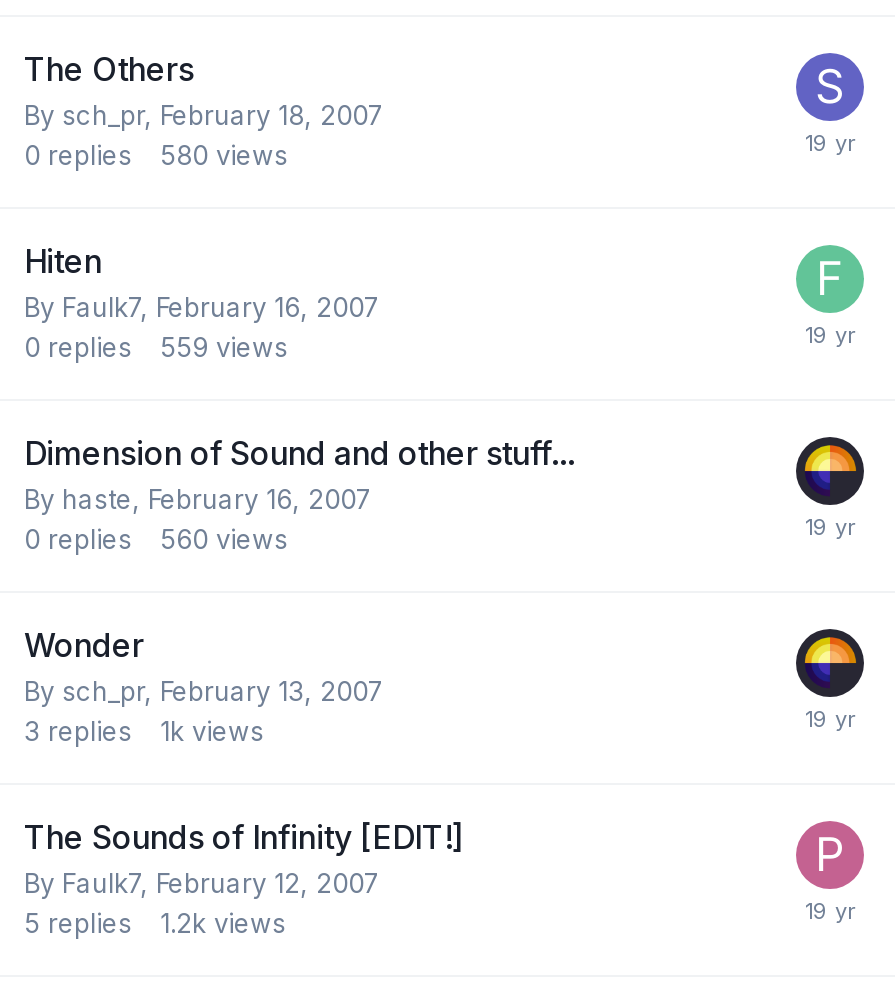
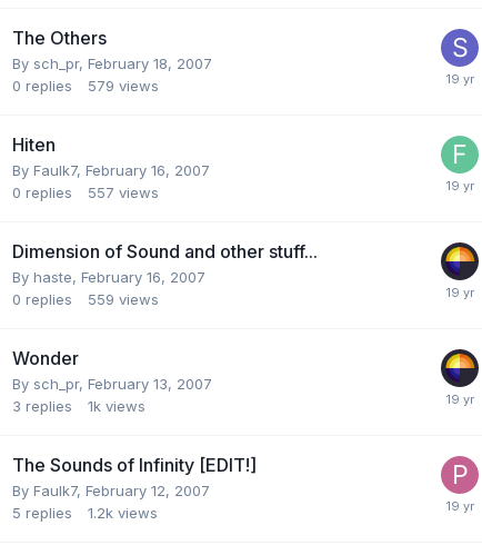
[24,138,288,170] 0 replies 580 views -> [12,76,159,94] 0 replies 579 views
[24,330,288,362] 0 replies 559 views -> [12,183,159,201] 0 replies 557 views
[24,522,288,554] 0 replies 560 views -> [12,290,159,308] 0 replies 559 views

